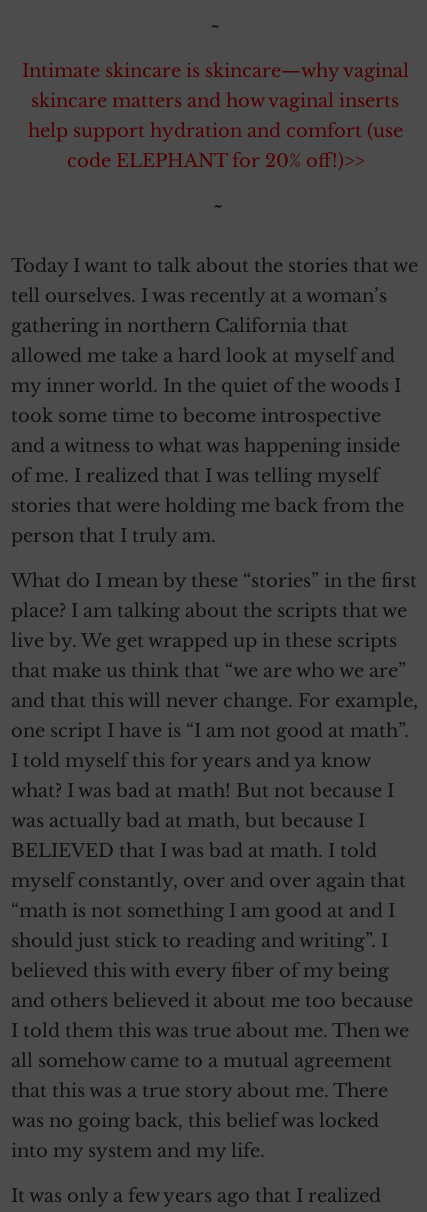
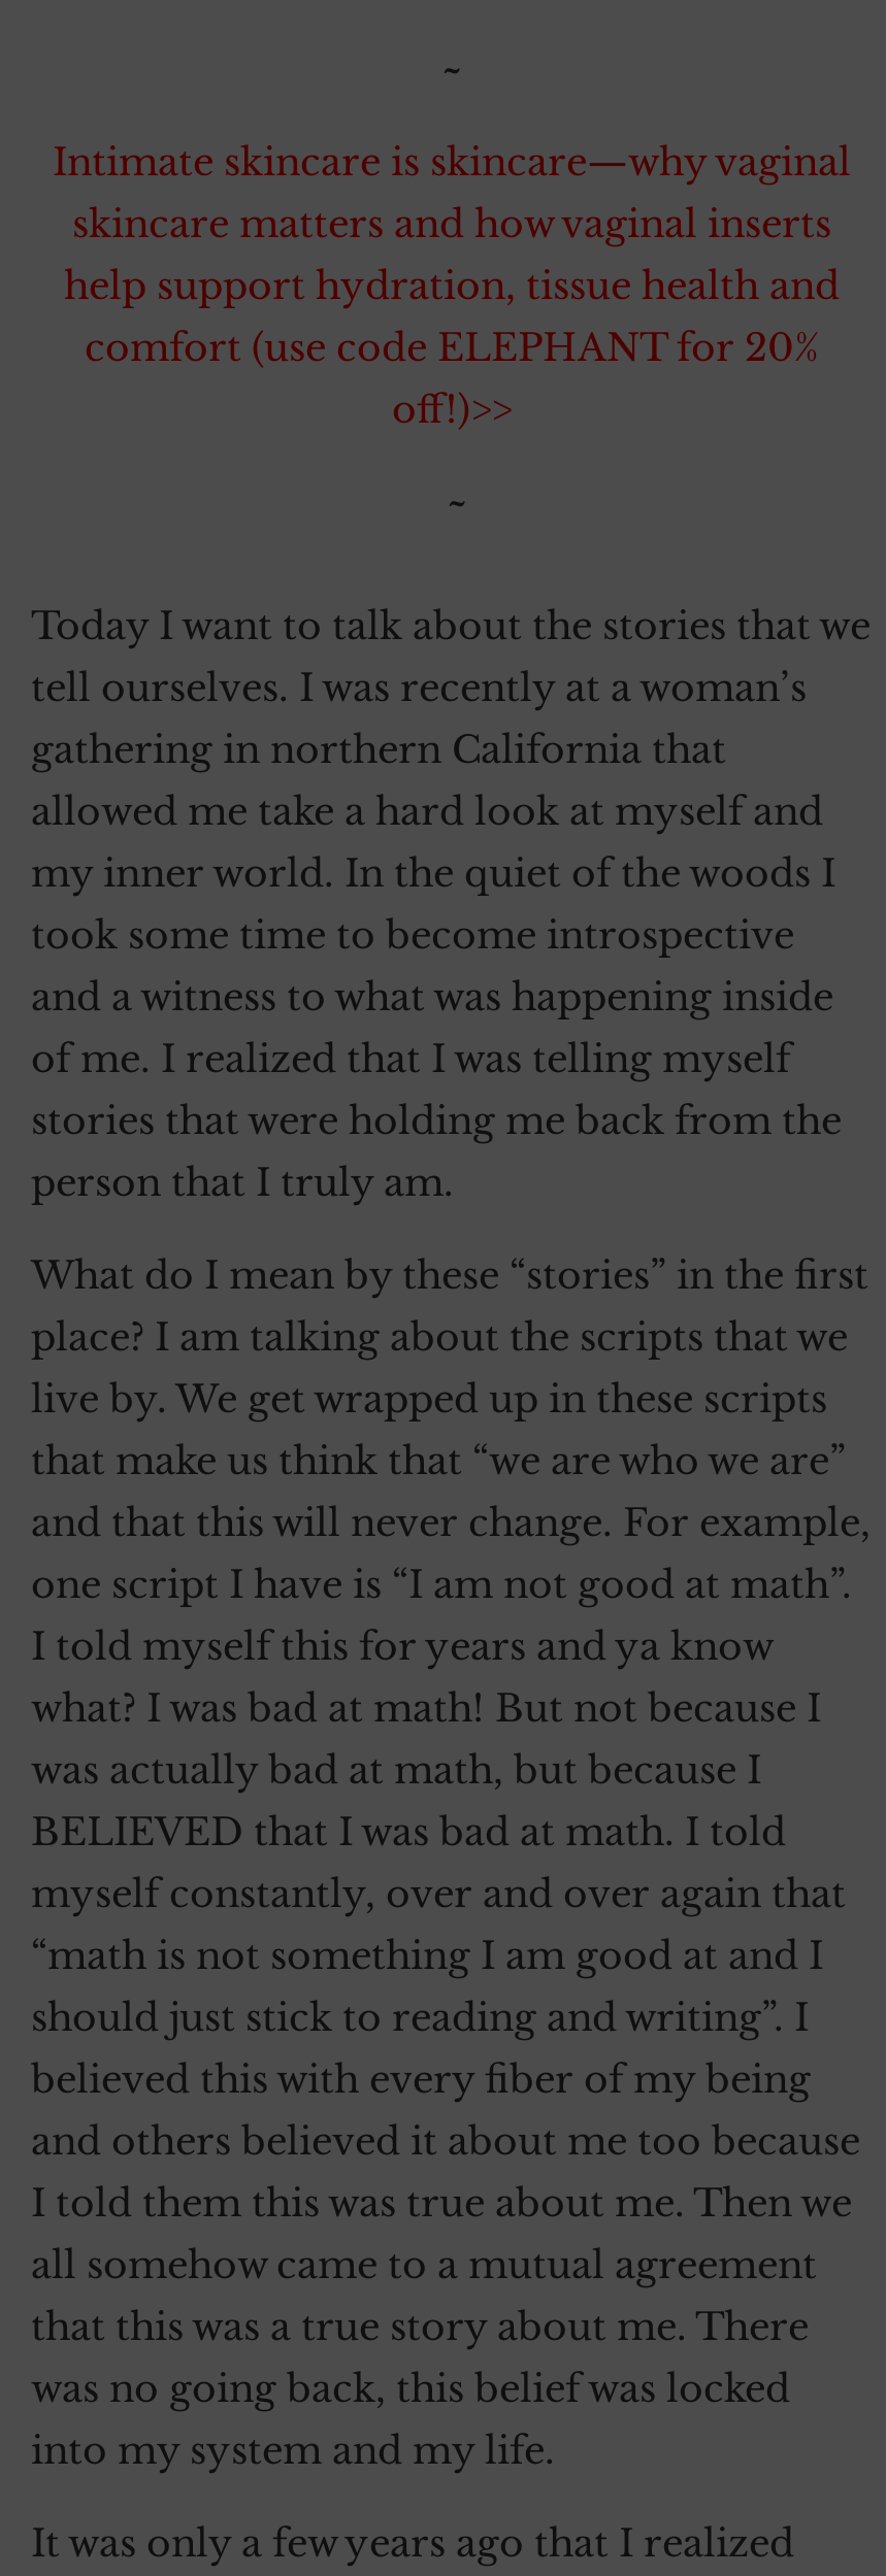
[27,120,402,172] help support hydration and comfort (use | code ELEPHANT for 20% off!)>> -> [64,264,840,433] help support hydration, tissue health and | comfort (use code ELEPHANT for 20% | off!)>>

